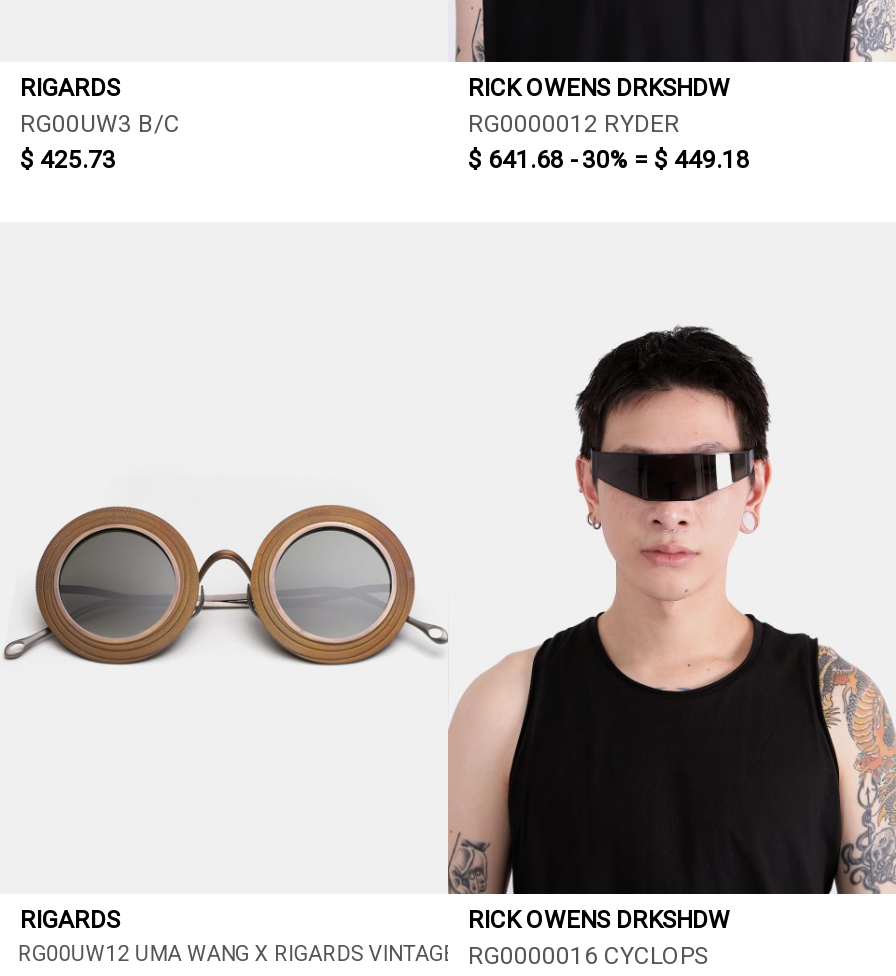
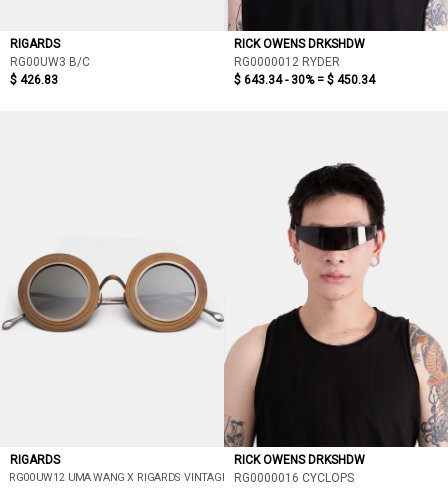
[20,146,116,174] $ 425.73 -> [10,73,58,87] $ 426.83
[468,146,750,174] $ 641.68 - 30% = $ 449.18 -> [234,73,375,87] $ 643.34 - 30% = $ 450.34

